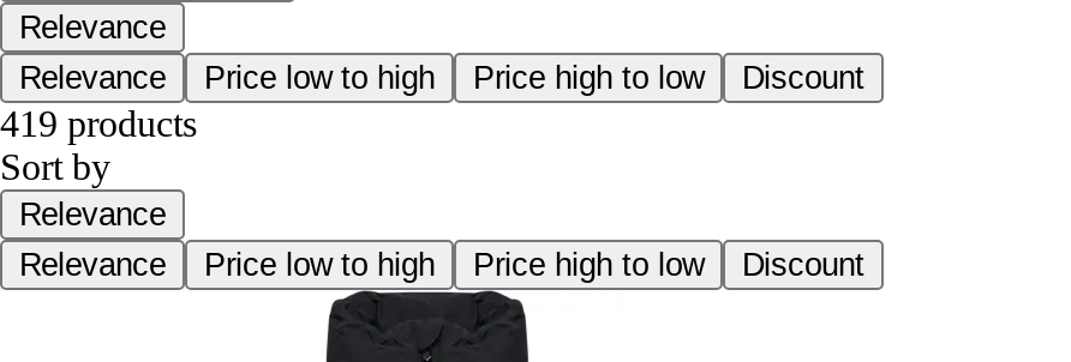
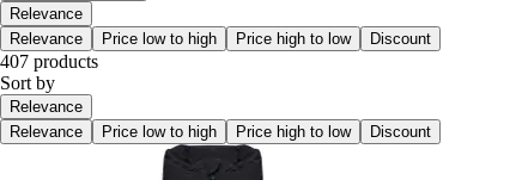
[0,104,197,145] 419 products -> [0,52,98,72] 407 products

